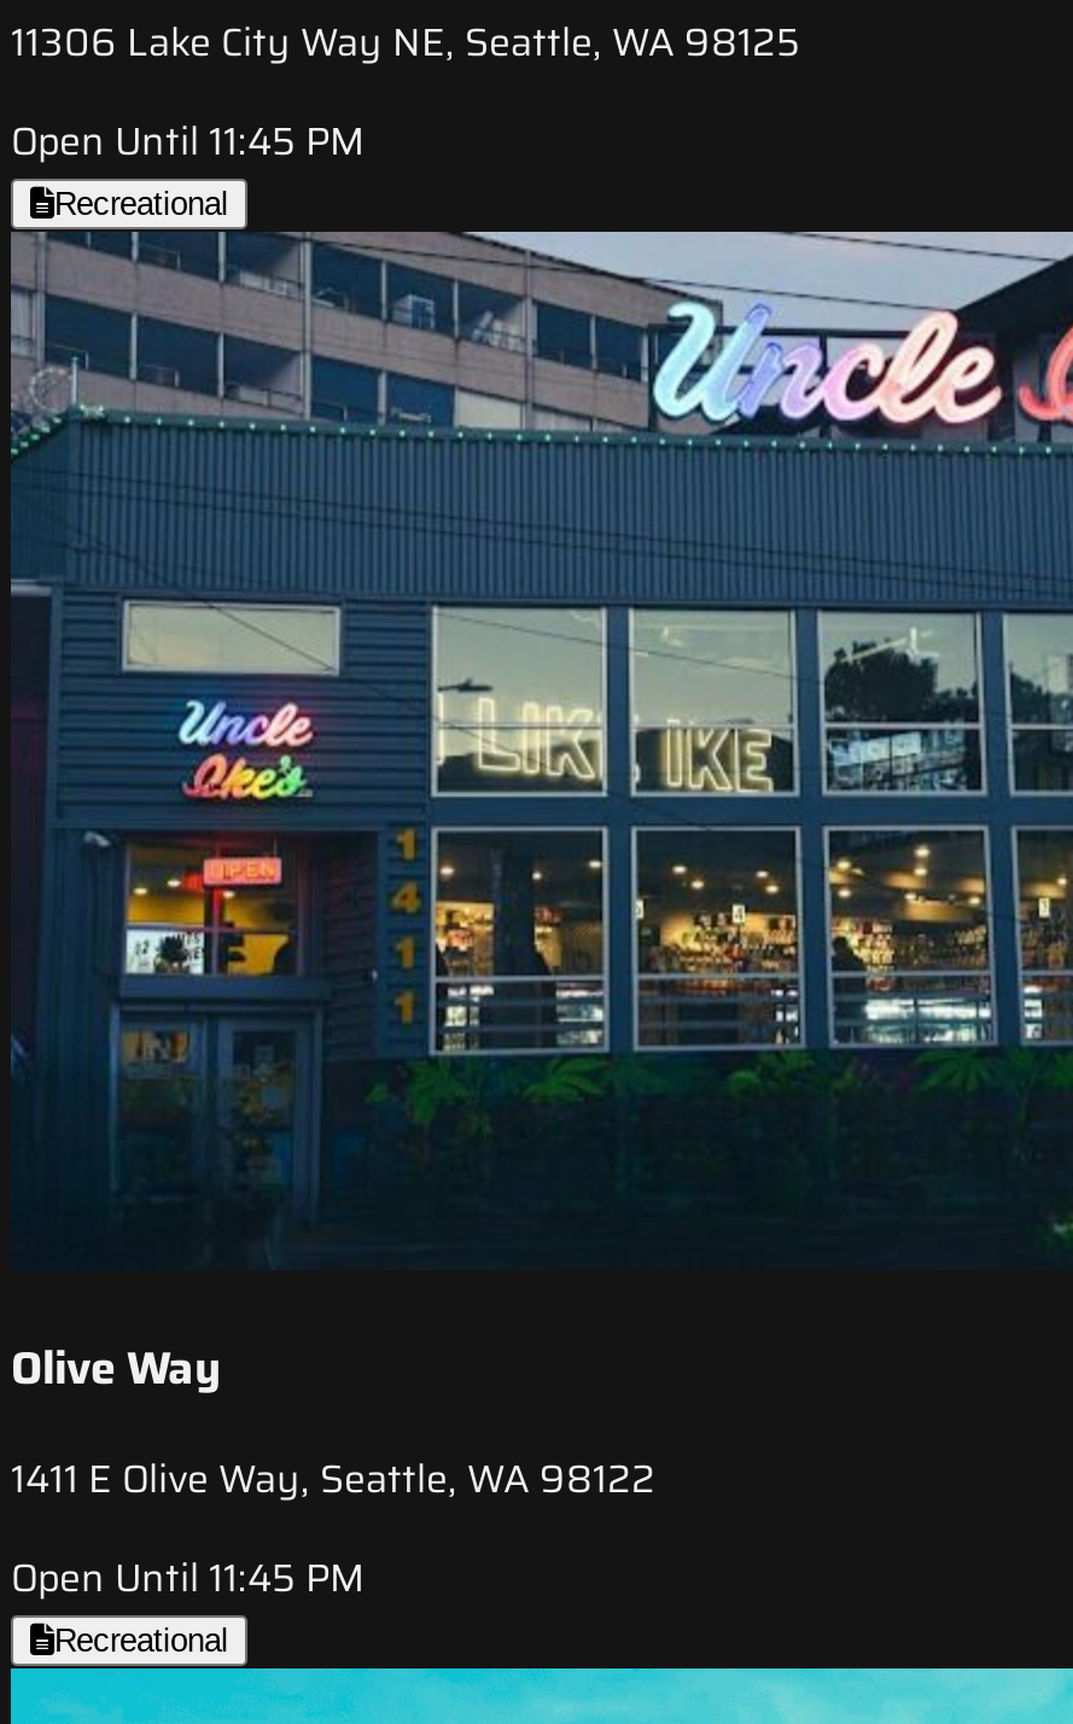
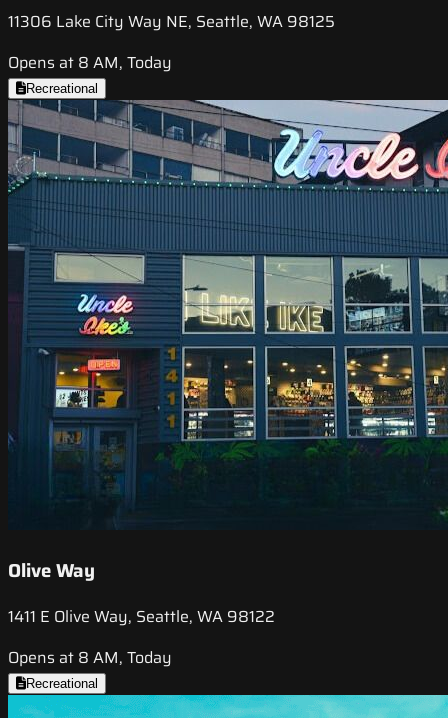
[11,112,366,172] Open Until 11:45 PM -> [8,50,172,75] Opens at 8 AM, Today
[11,1547,366,1608] Open Until 11:45 PM -> [8,645,172,670] Opens at 8 AM, Today

